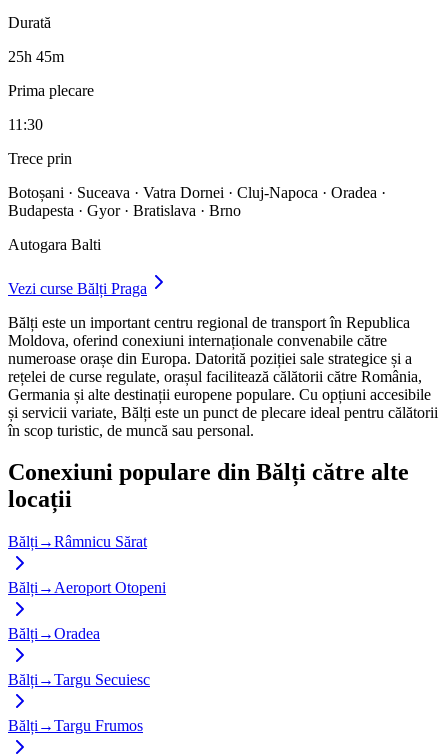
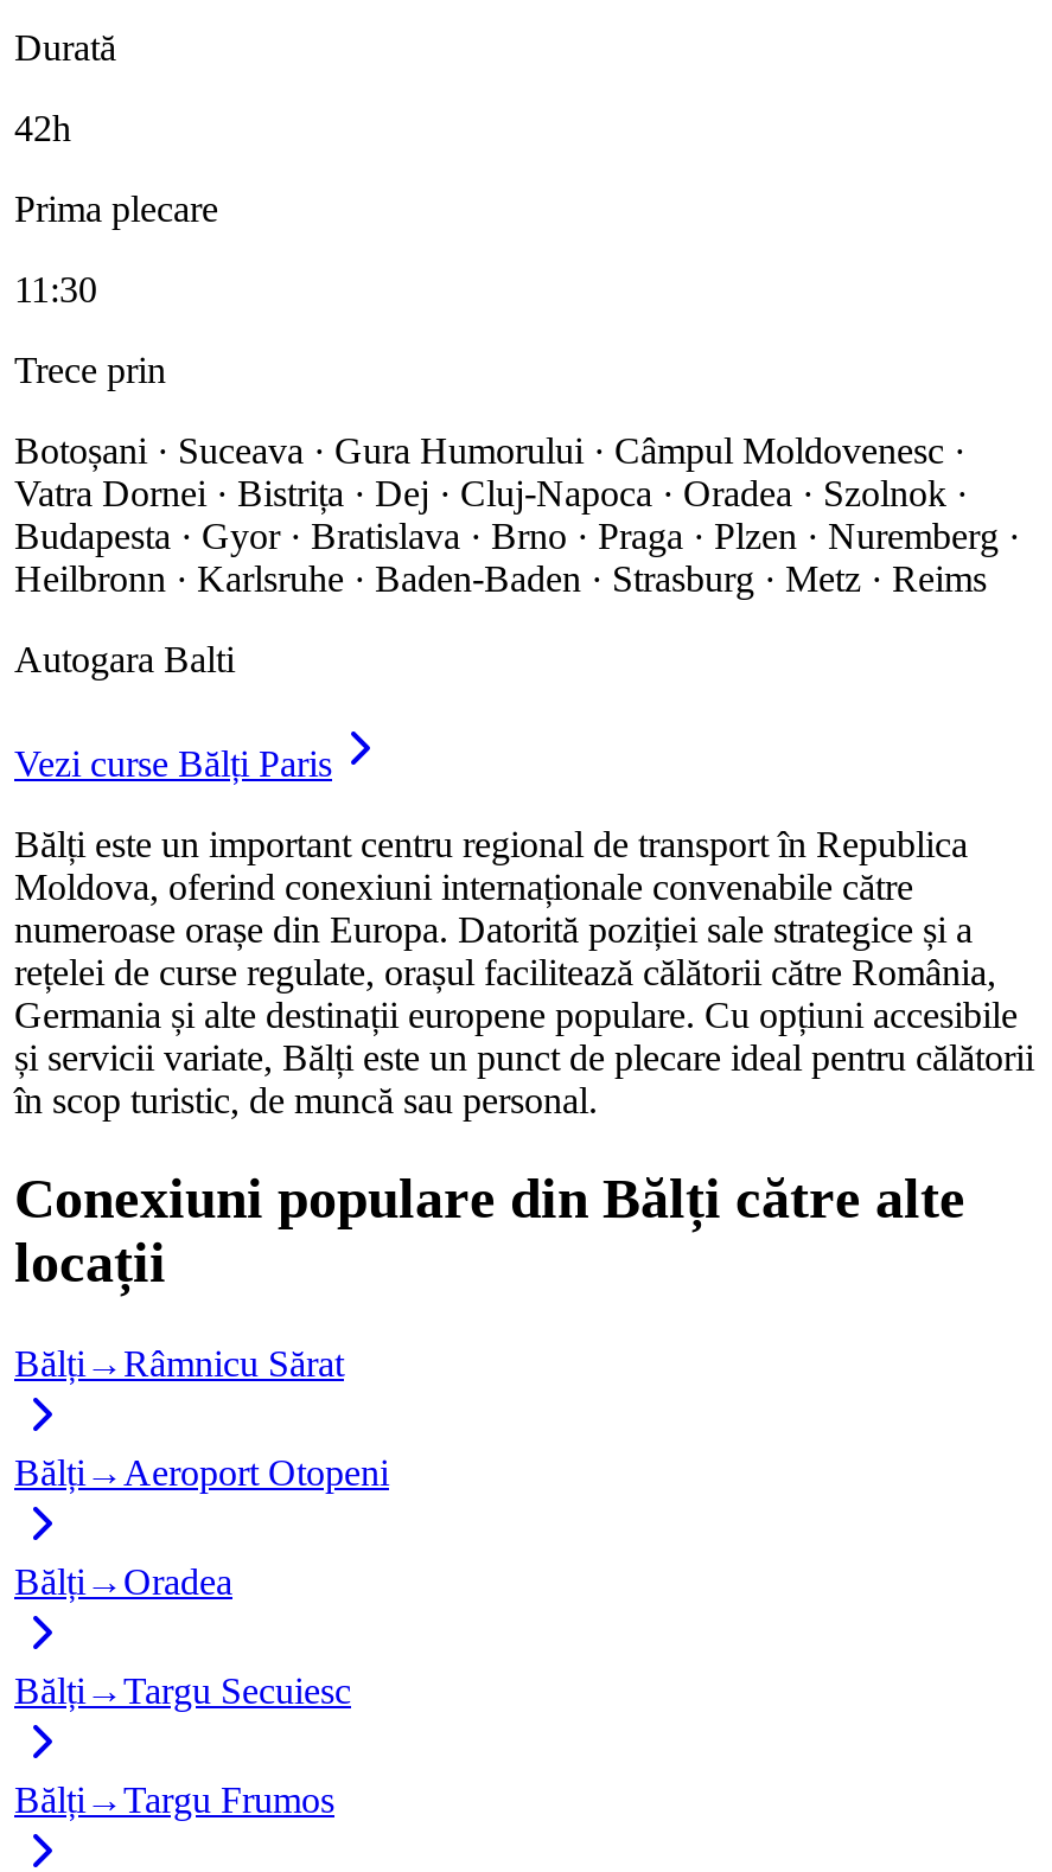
[8,47,64,64] 25h 45m -> [14,107,71,147] 42h
[8,183,386,218] Botoșani · Suceava · Vatra Dornei · Cluj-Napoca · Oradea · | Budapesta · Gyor · Bratislava · Brno -> [14,429,1020,598] Botoșani · Suceava · Gura Humorului · Câmpul Moldovenesc · | Vatra Dornei · Bistrița · Dej · Cluj-Napoca · Oradea · Szolnok · | Budapesta · Gyor · Bratislava · Brno · Praga · Plzen · Nuremberg · | Heilbronn · Karlsruhe · Baden-Baden · Strasburg · Metz · Reims
[8,279,147,296] Vezi curse Bălți Praga -> [14,742,332,782] Vezi curse Bălți Paris

